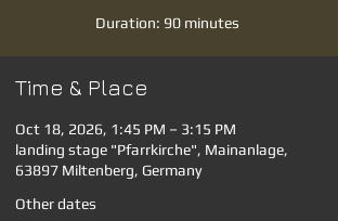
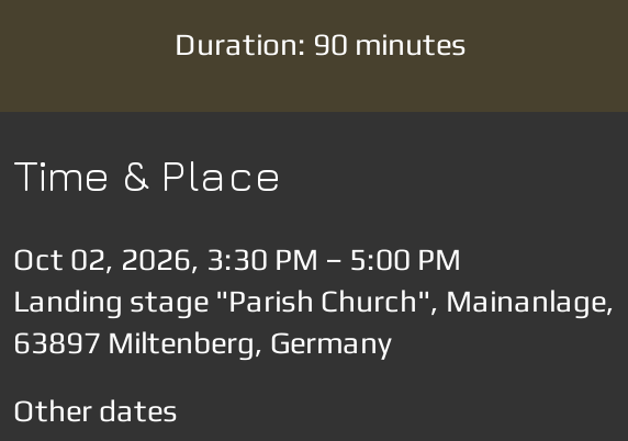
[15,120,288,158] Oct 18, 2026, 1:45 PM – 3:15 PM | landing stage "Pfarrkirche", Mainanlage, -> [13,241,615,318] Oct 02, 2026, 3:30 PM – 5:00 PM | Landing stage "Parish Church", Mainanlage,

